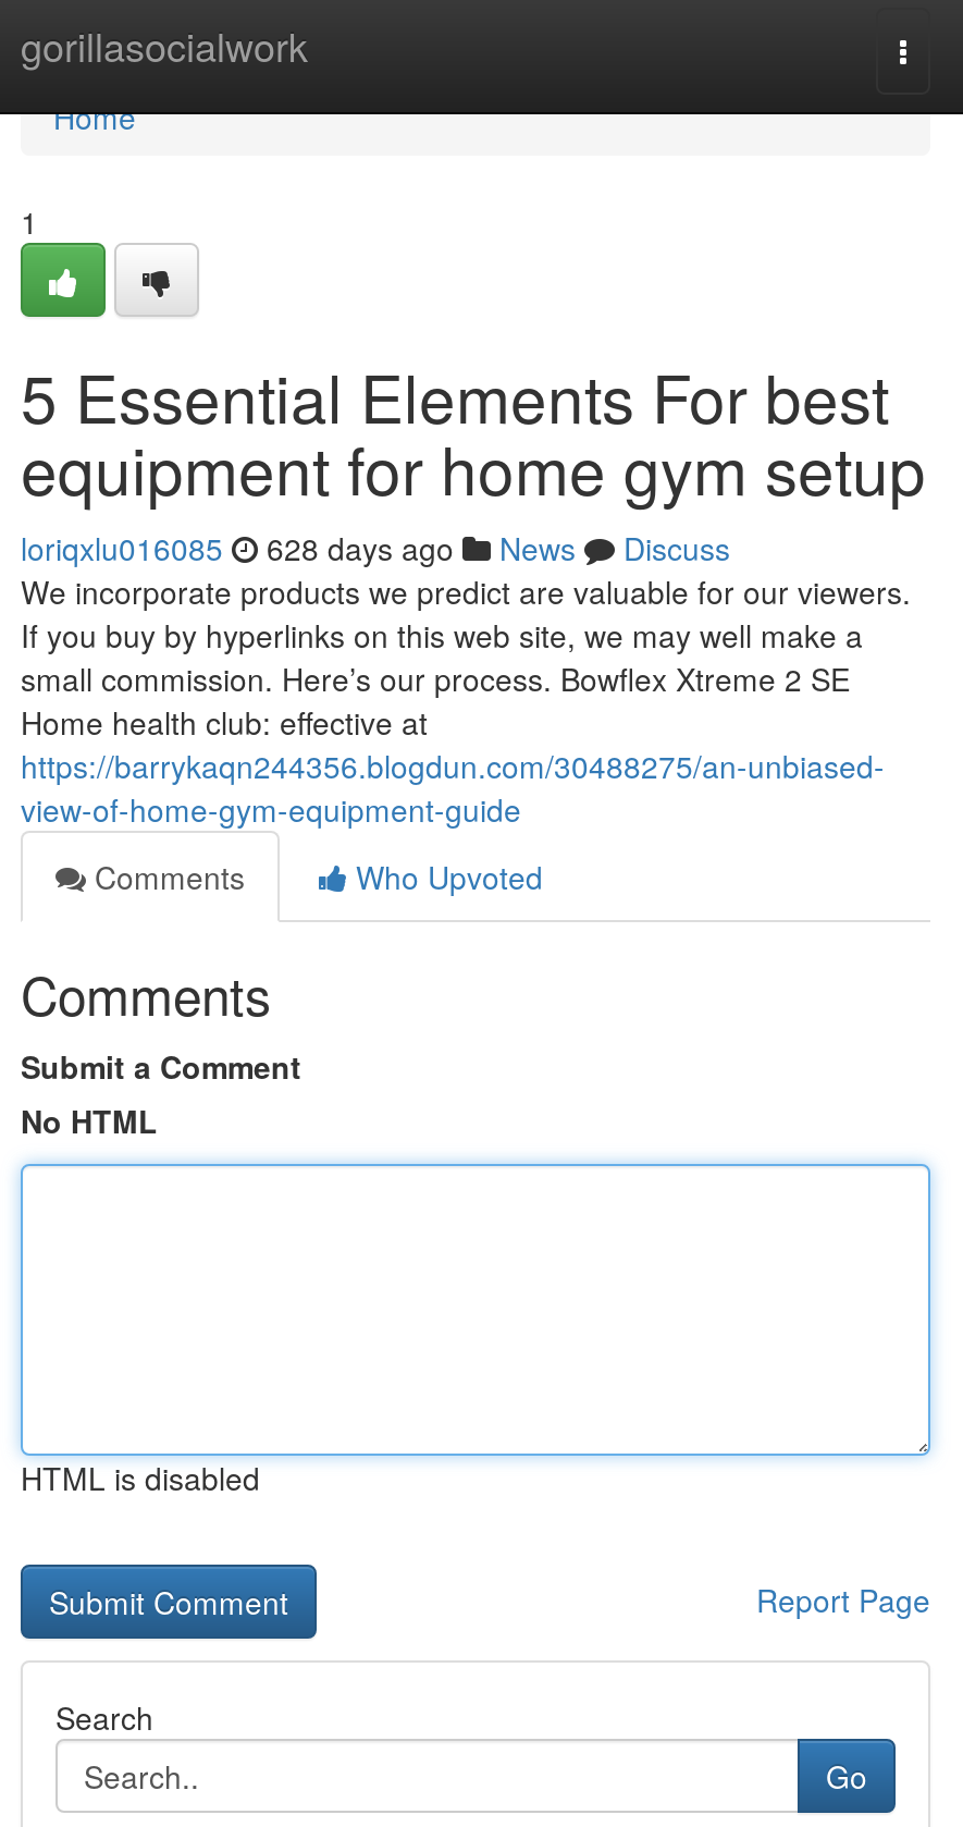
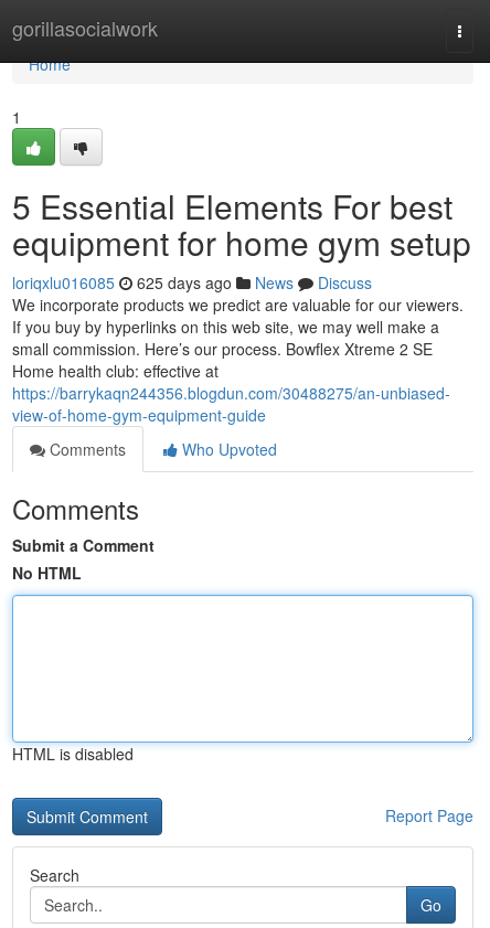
[21,526,730,569] loriqxlu016085 628 days ago News Discuss -> [12,271,372,294] loriqxlu016085 625 days ago News Discuss

